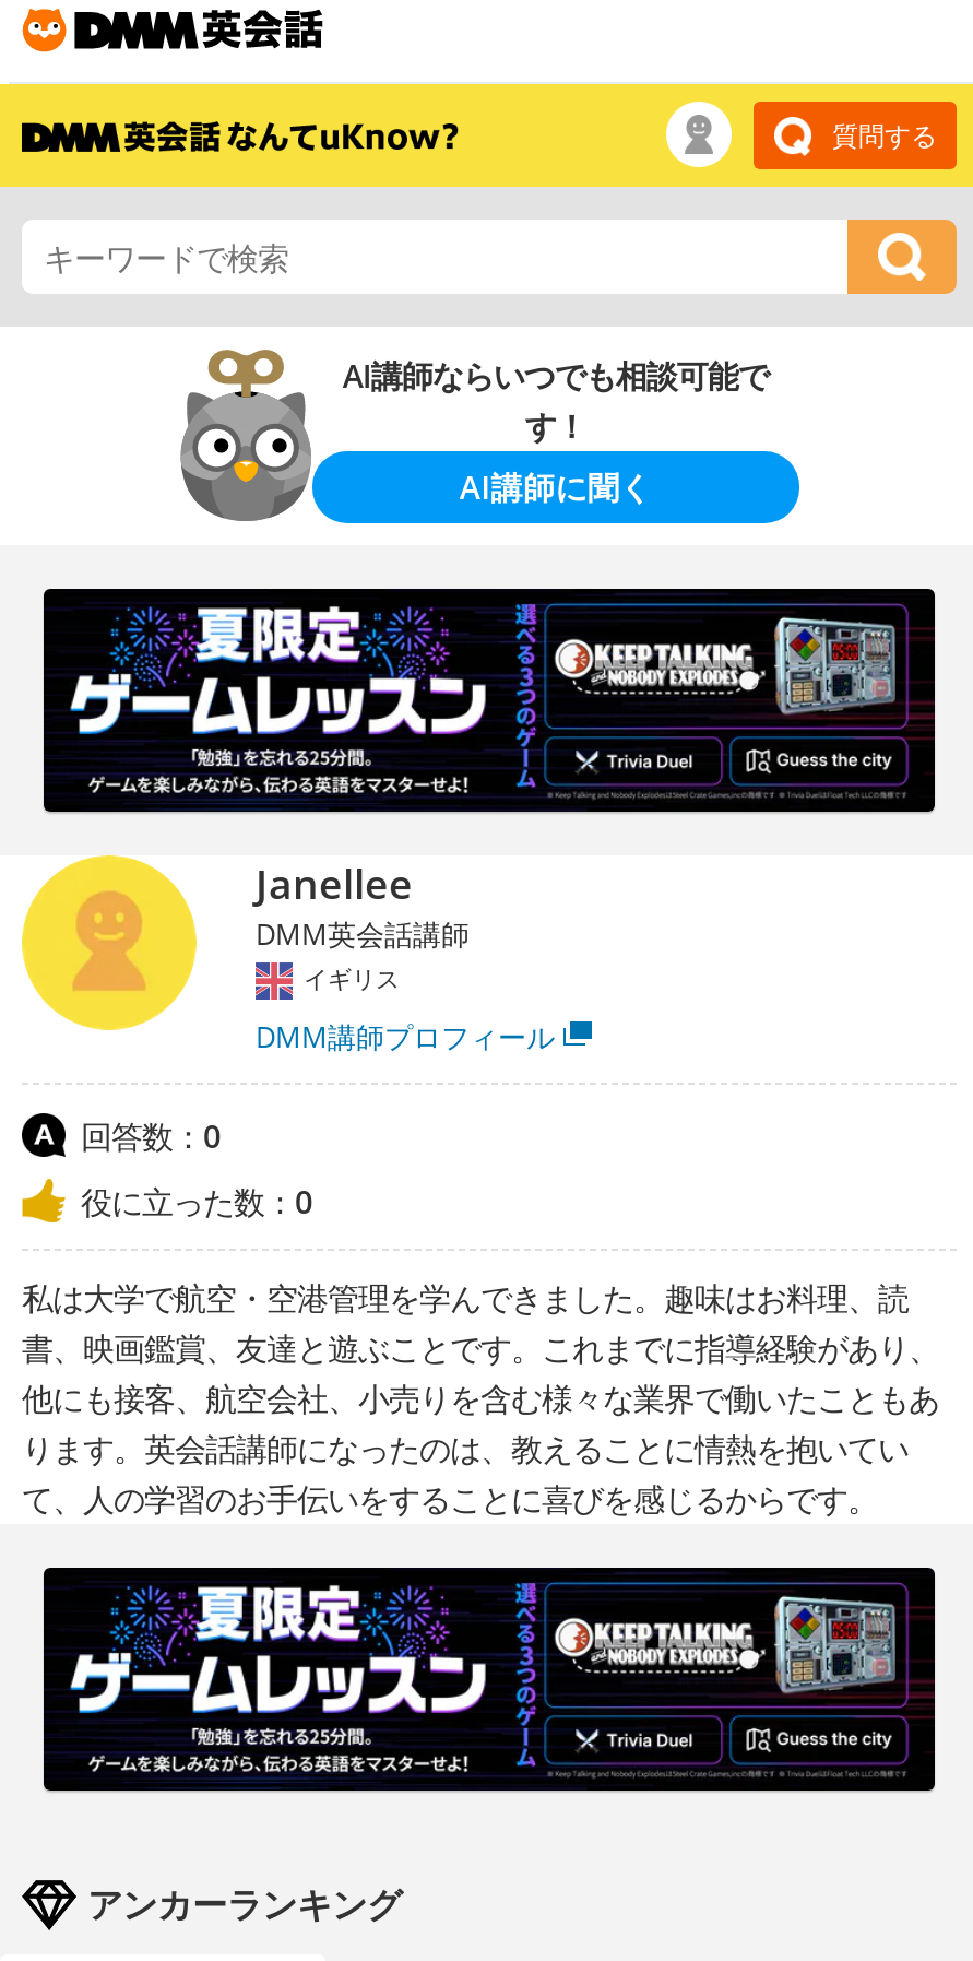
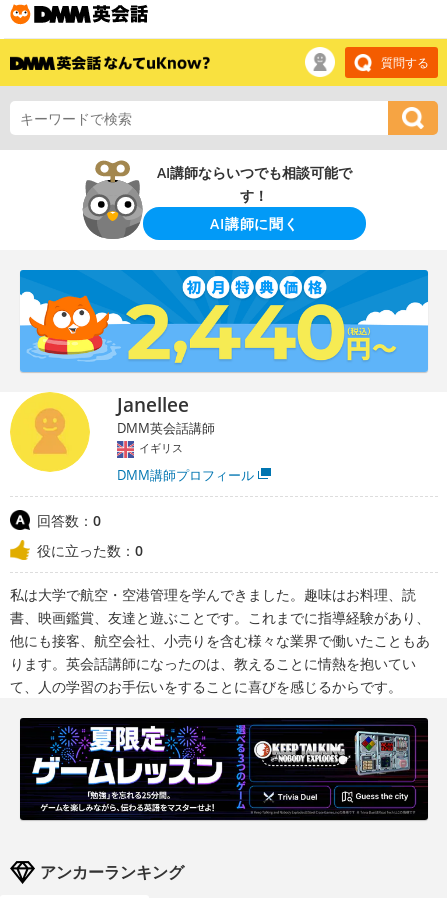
[41,587,937,814] [image] -> [19,269,429,373] [image]

